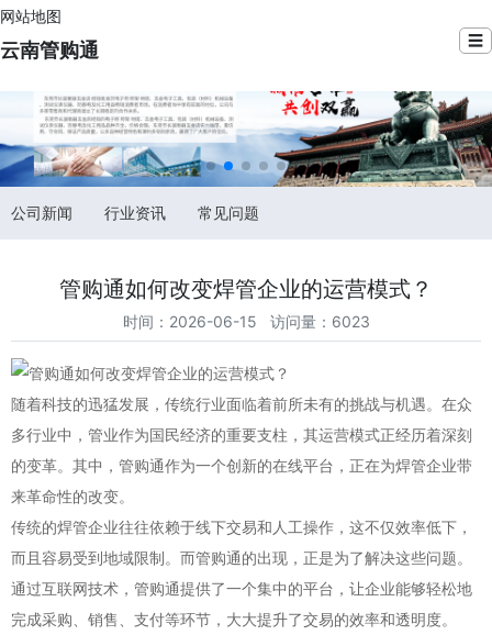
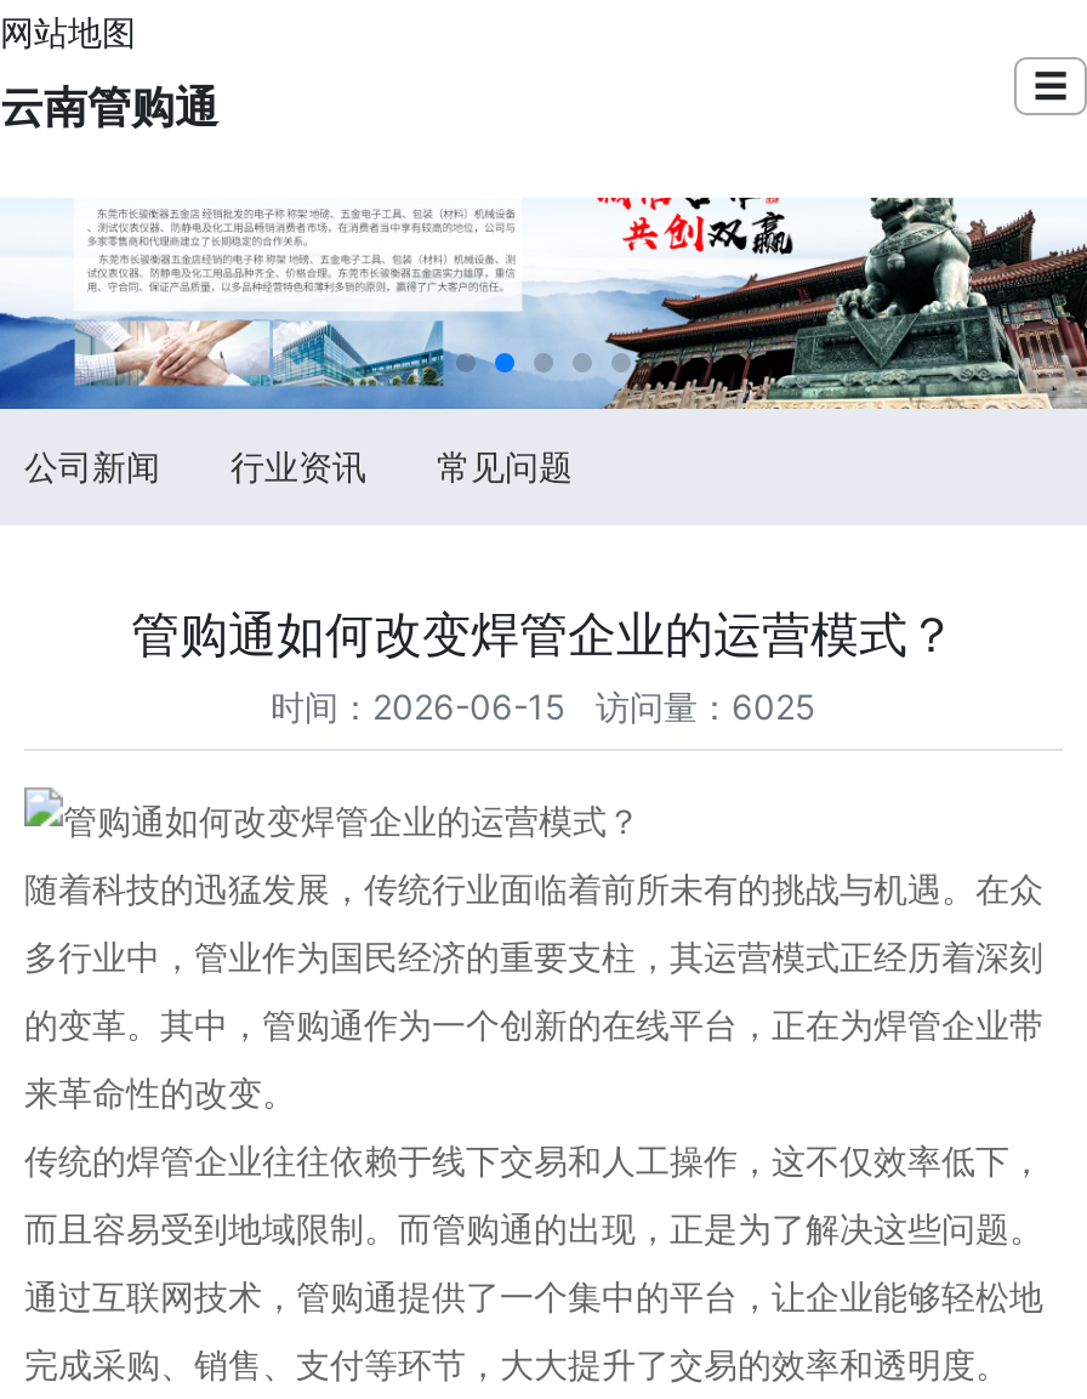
[122,312,370,330] 时间：2026-06-15 访问量：6023 -> [271,685,816,726] 时间：2026-06-15 访问量：6025

